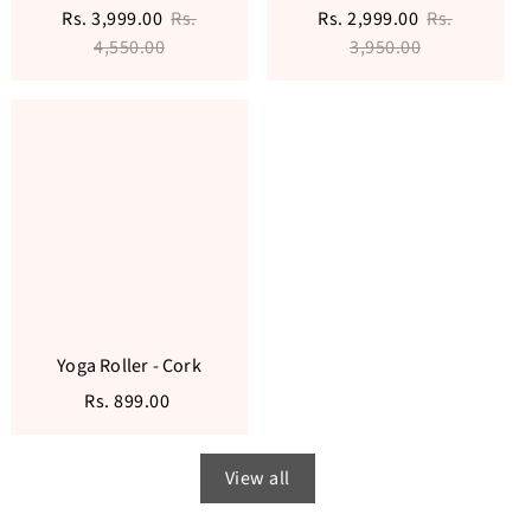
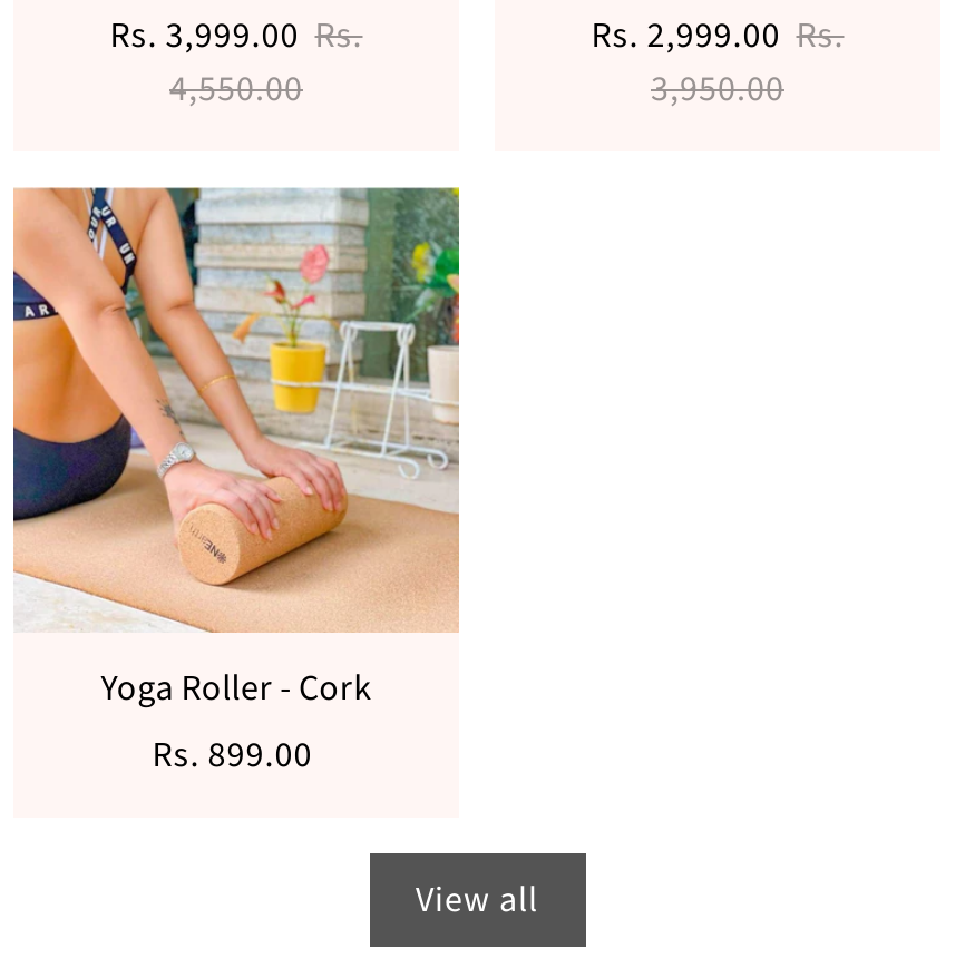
none -> [11,185,461,635] [image]

